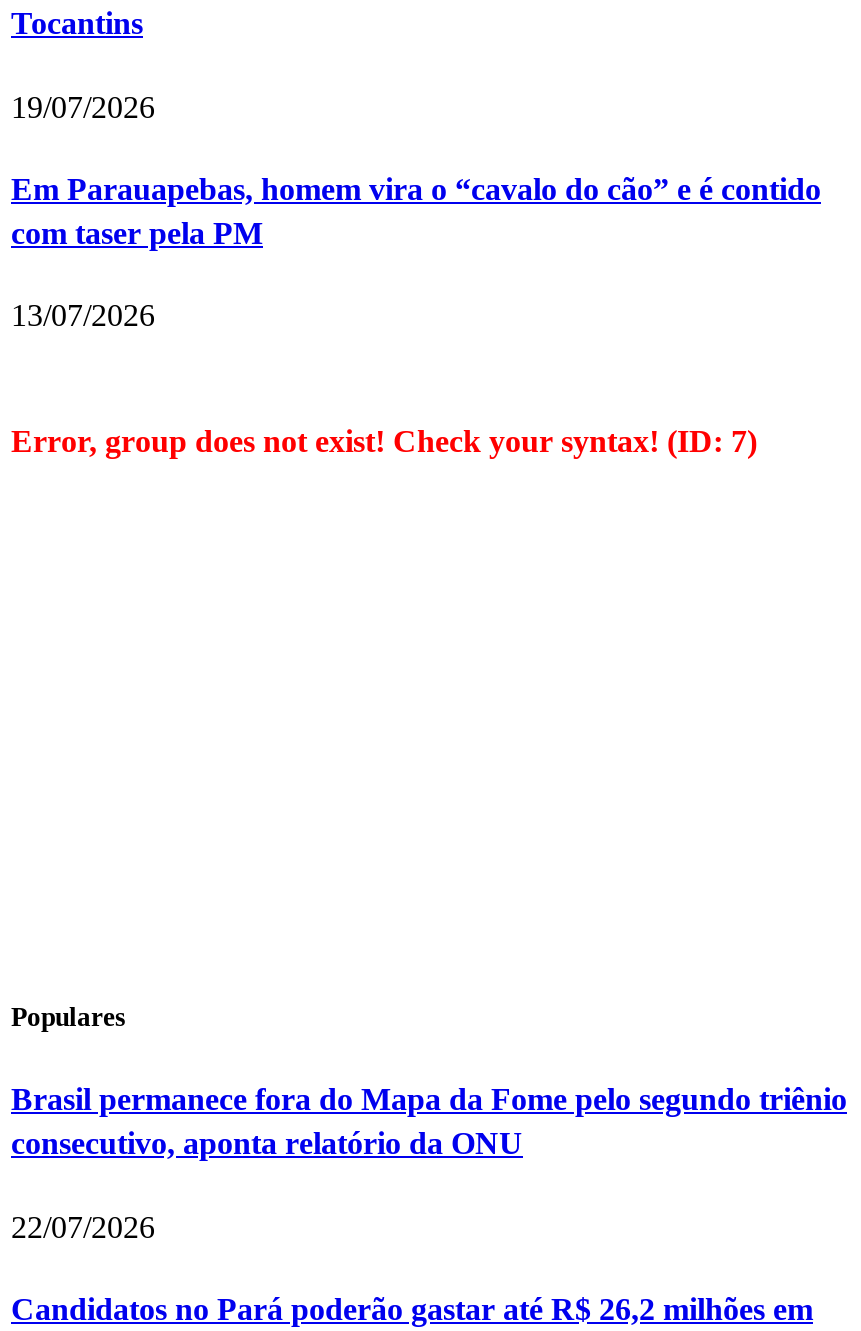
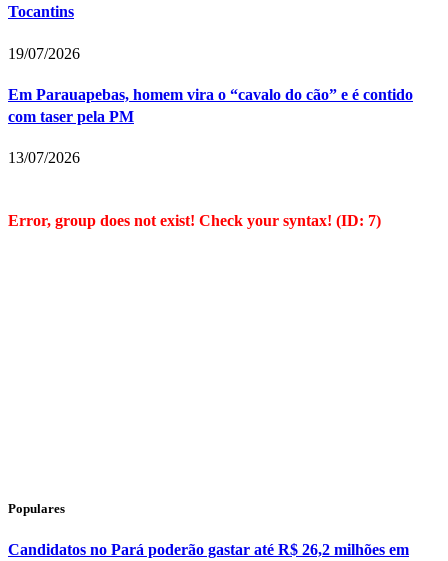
[11,1083,847,1243] Brasil permanece fora do Mapa da Fome pelo segundo triênio | consecutivo, aponta relatório da ONU | 22/07/2026 -> none

